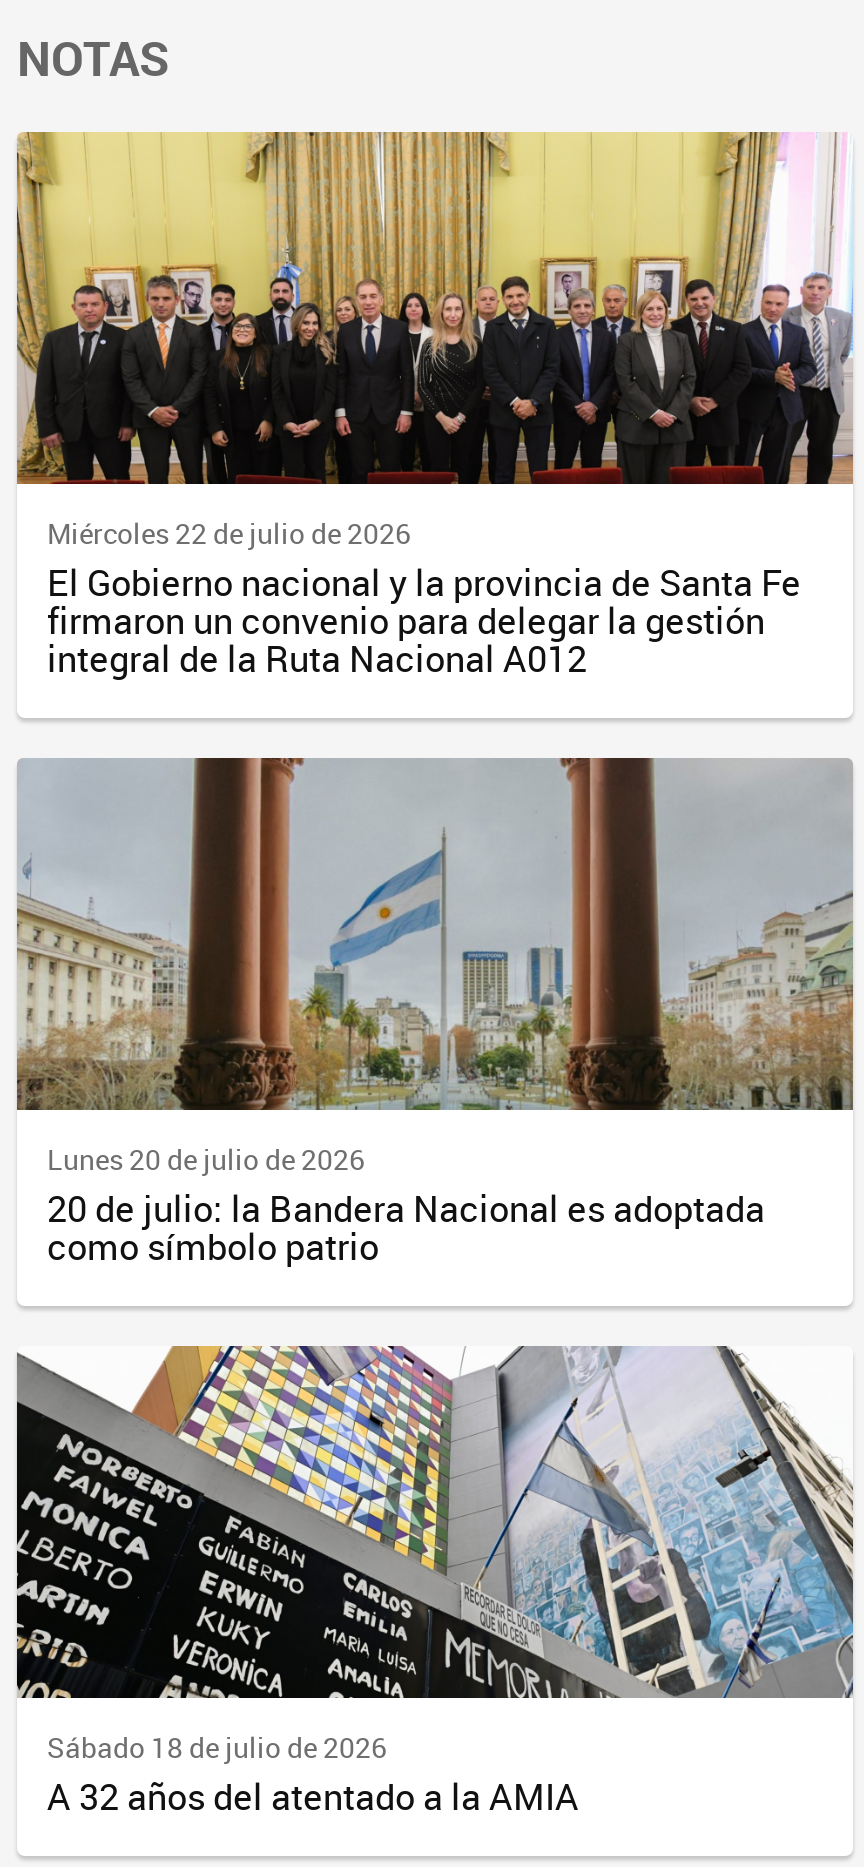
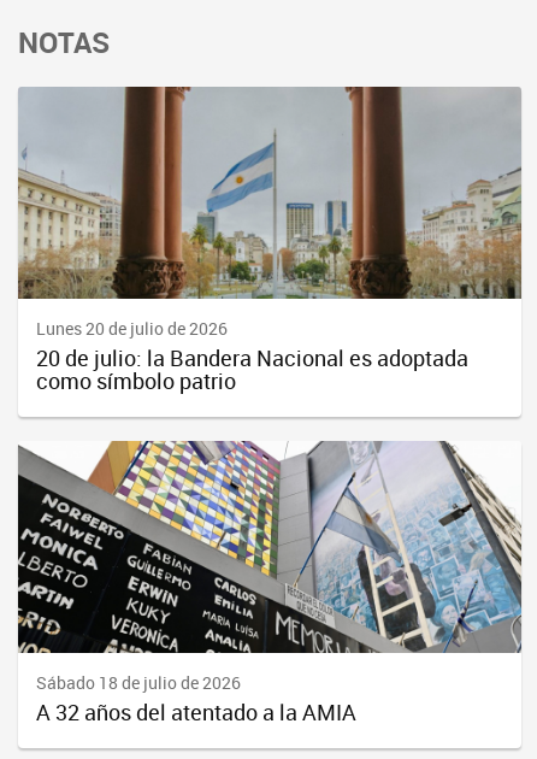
[15,130,853,682] [image] | Miércoles 22 de julio de 2026 | El Gobierno nacional y la provincia de Santa Fe | firmaron un convenio para delegar la gestión | integral de la Ruta Nacional A012 -> none

